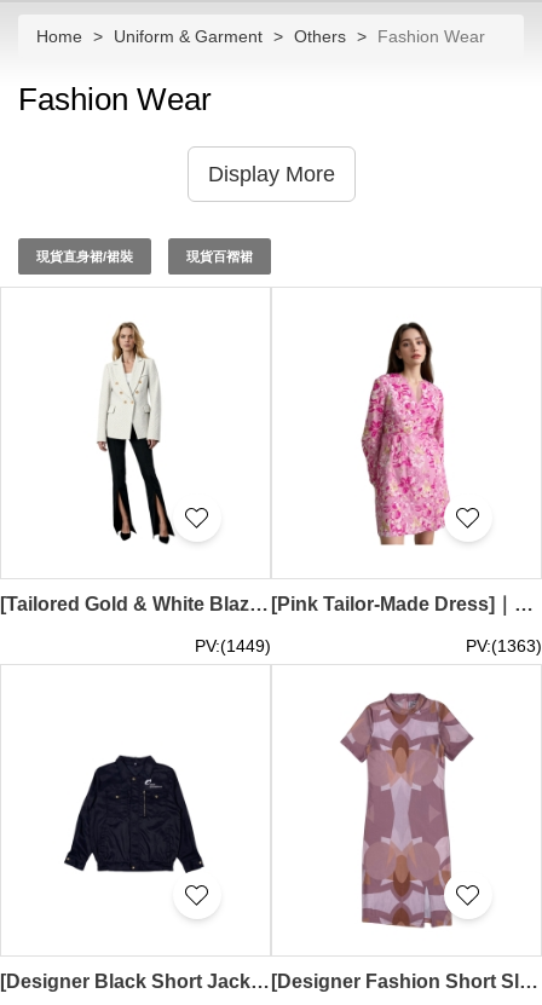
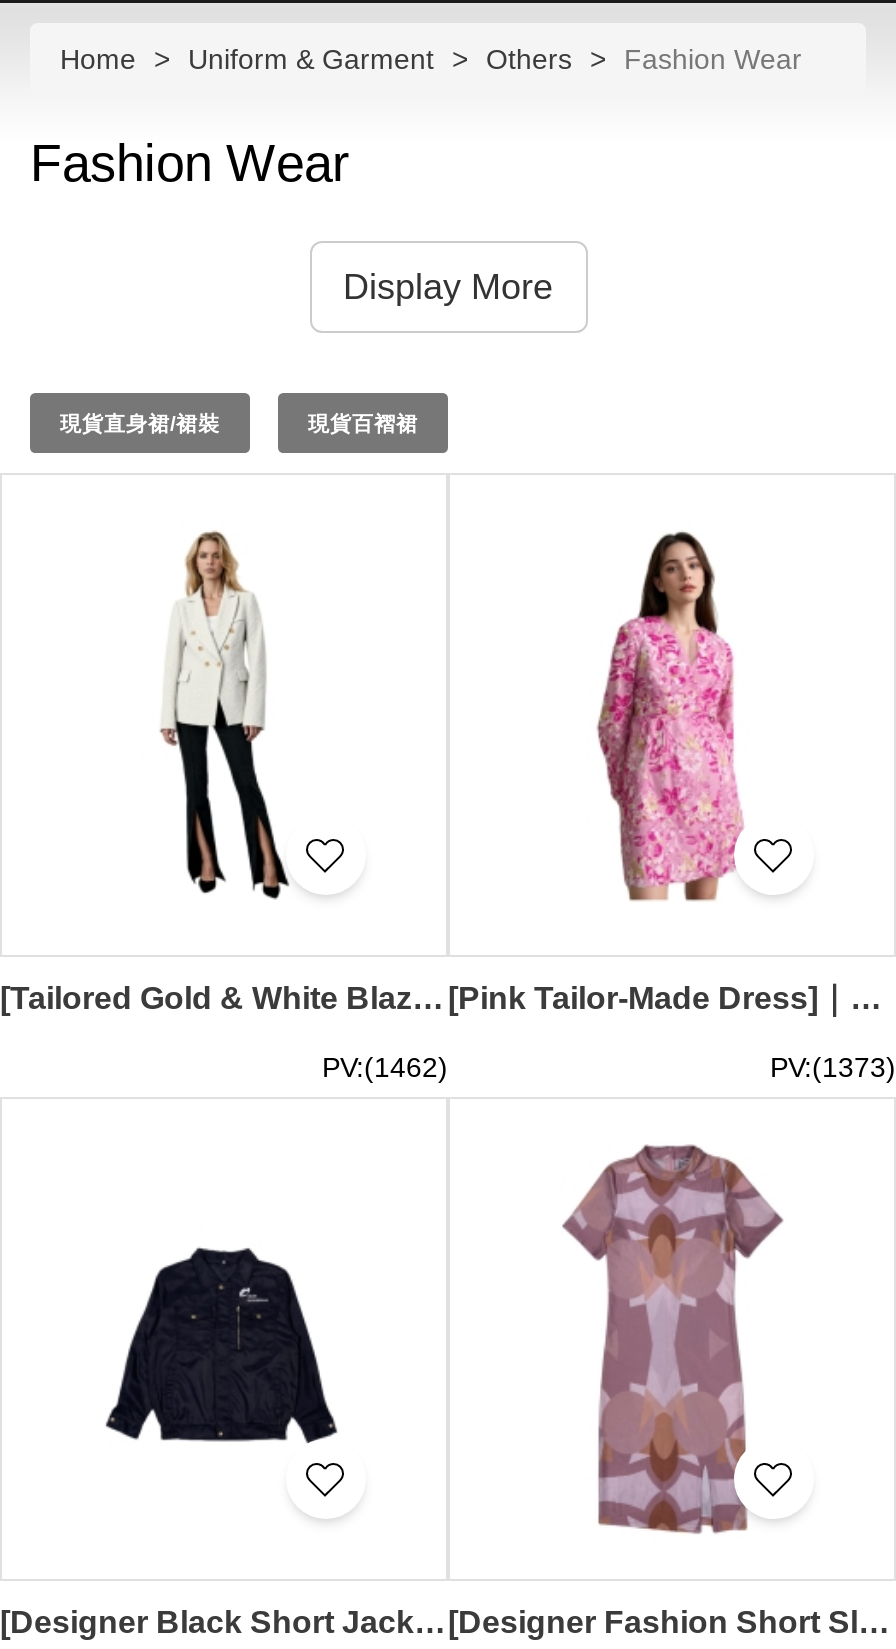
[195,636,271,655] PV:(1449) -> [322,1051,448,1083] PV:(1462)
[466,636,542,655] PV:(1363) -> [770,1051,896,1083] PV:(1373)

